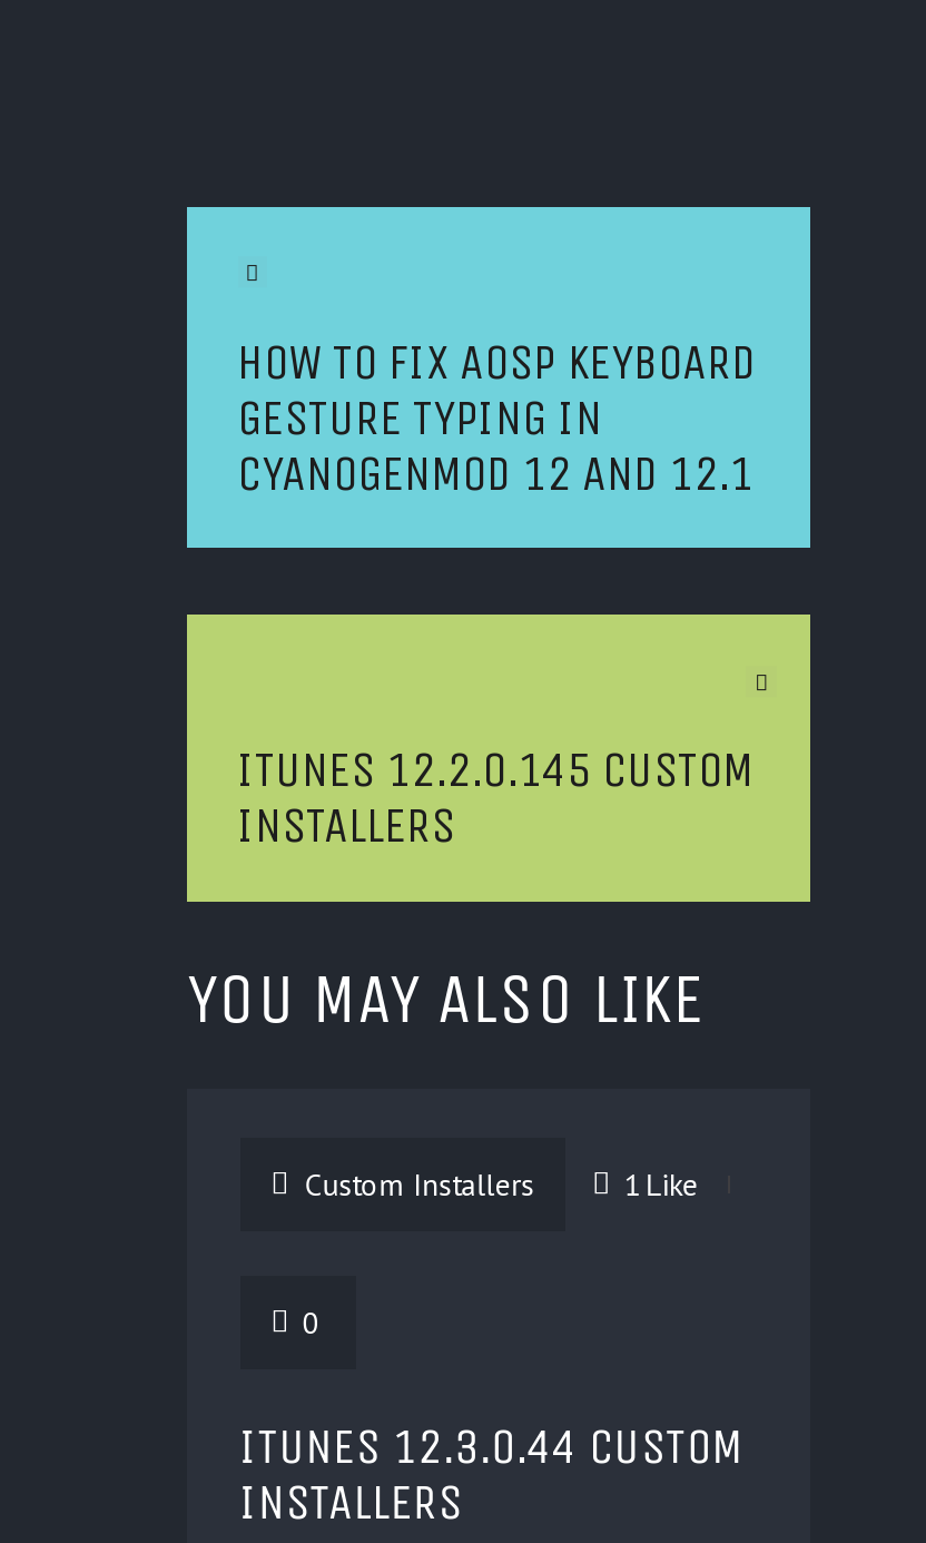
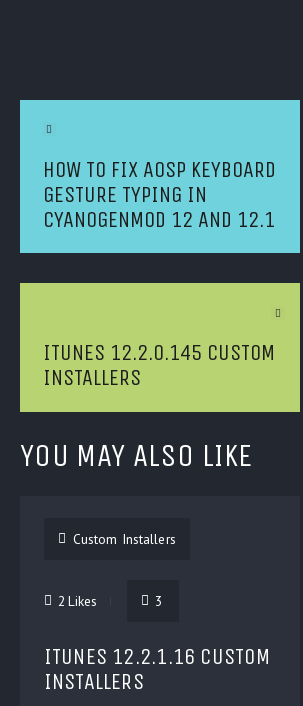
[240,1164,743,1476] 1 Like | 0 | ITUNES 12.3.0.44 CUSTOM -> [44,592,270,670] 2 Likes | 3 | ITUNES 12.2.1.16 CUSTOM

